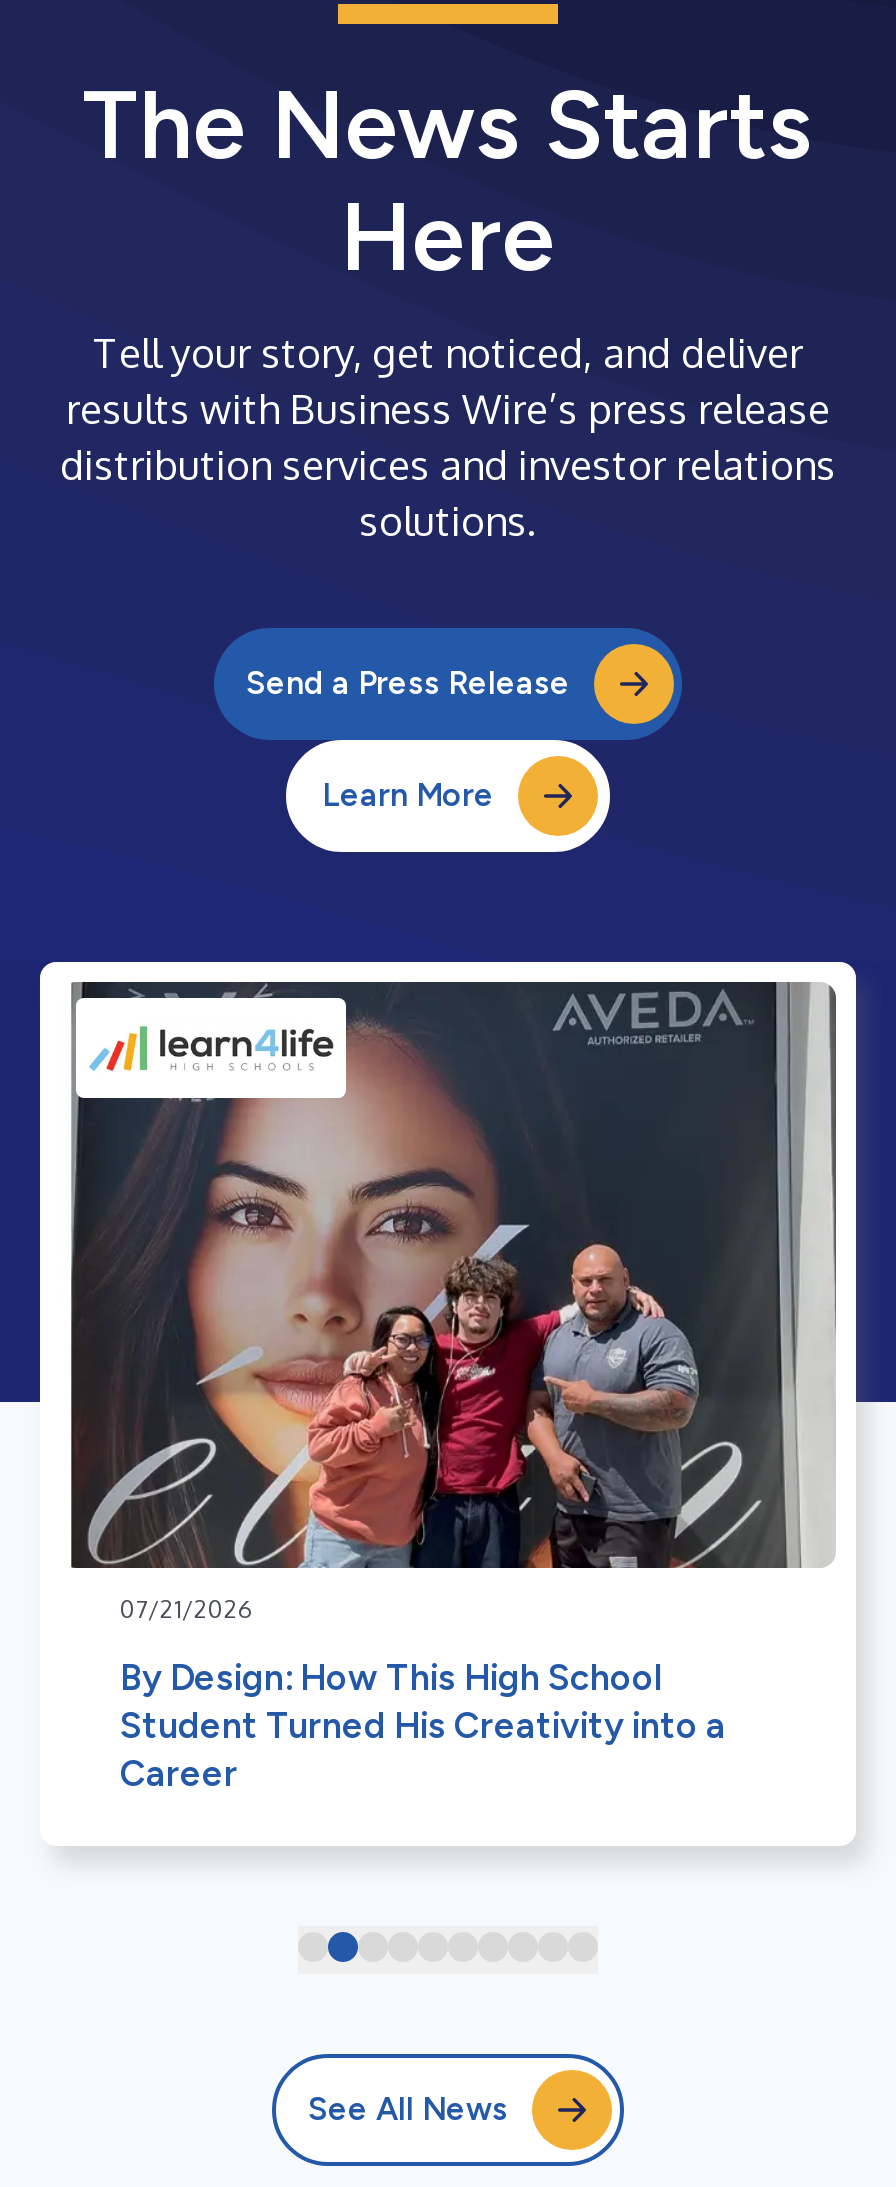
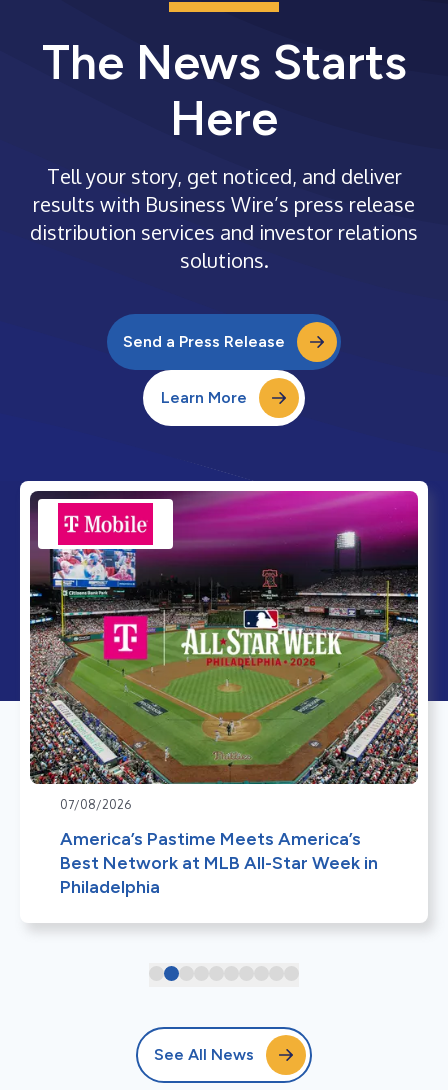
[60,980,838,1624] [image] | 07/21/2026 -> [29,490,419,812] [image] | 07/08/2026
[120,1656,726,1796] By Design: How This High School | Student Turned His Creativity into a | Career -> [60,828,378,898] America’s Pastime Meets America’s | Best Network at MLB All-Star Week in | Philadelphia

